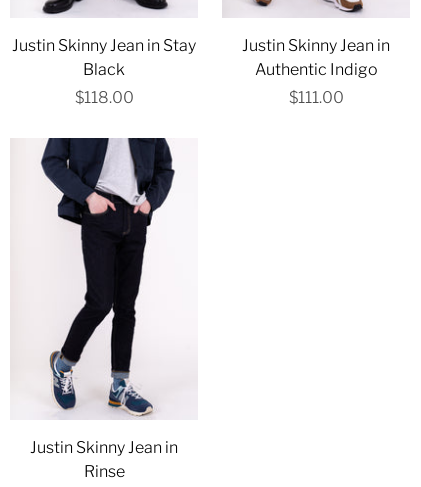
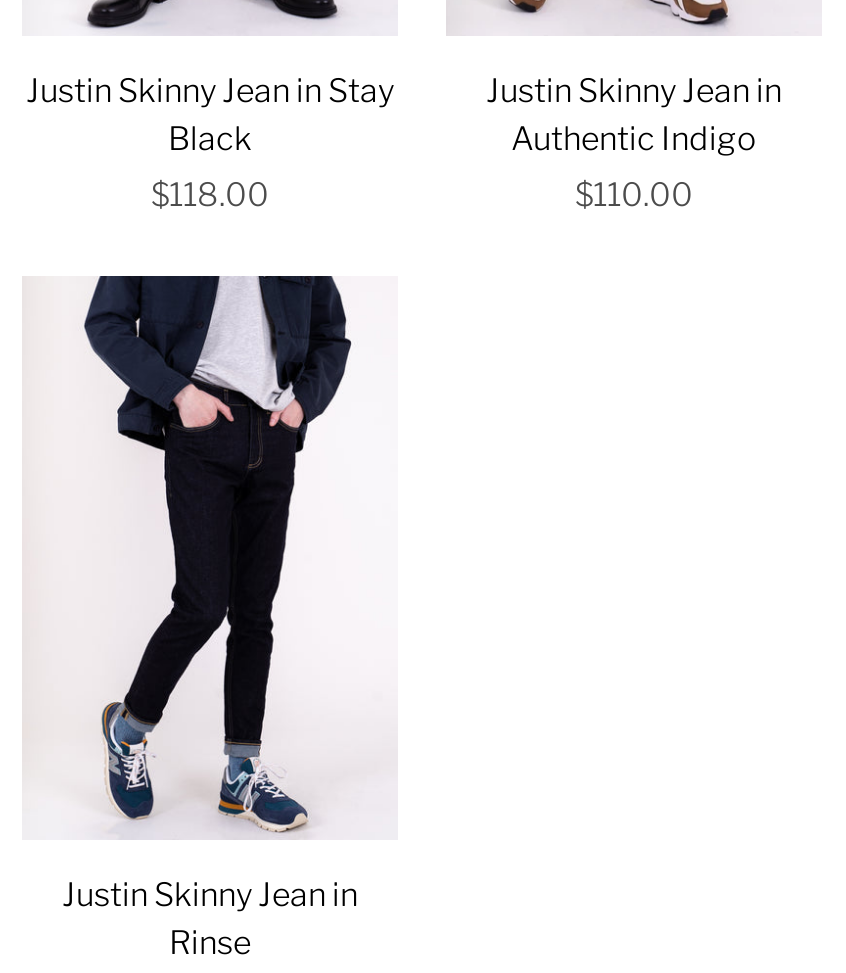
[288,88,343,107] $111.00 -> [575,176,693,214] $110.00

